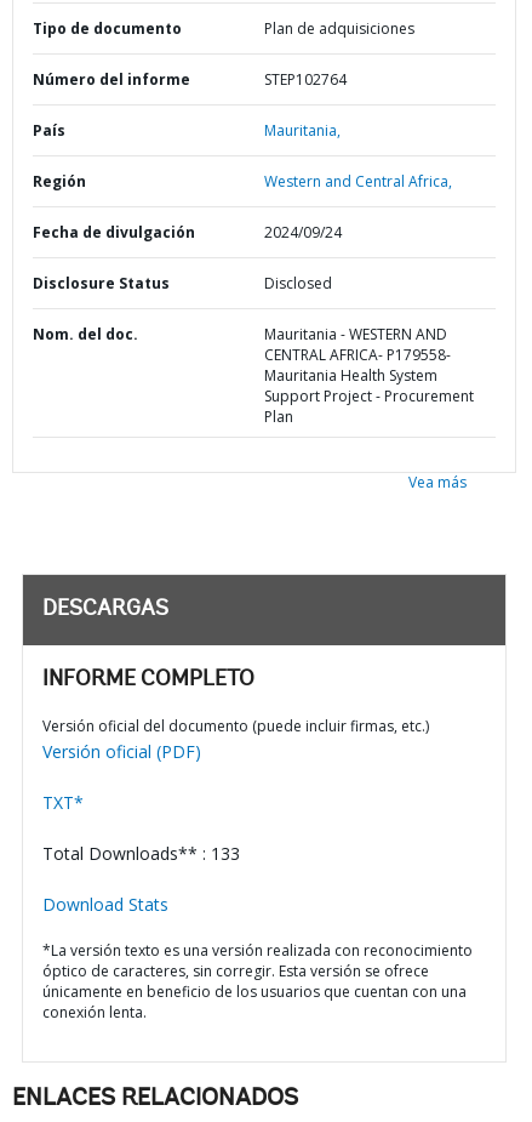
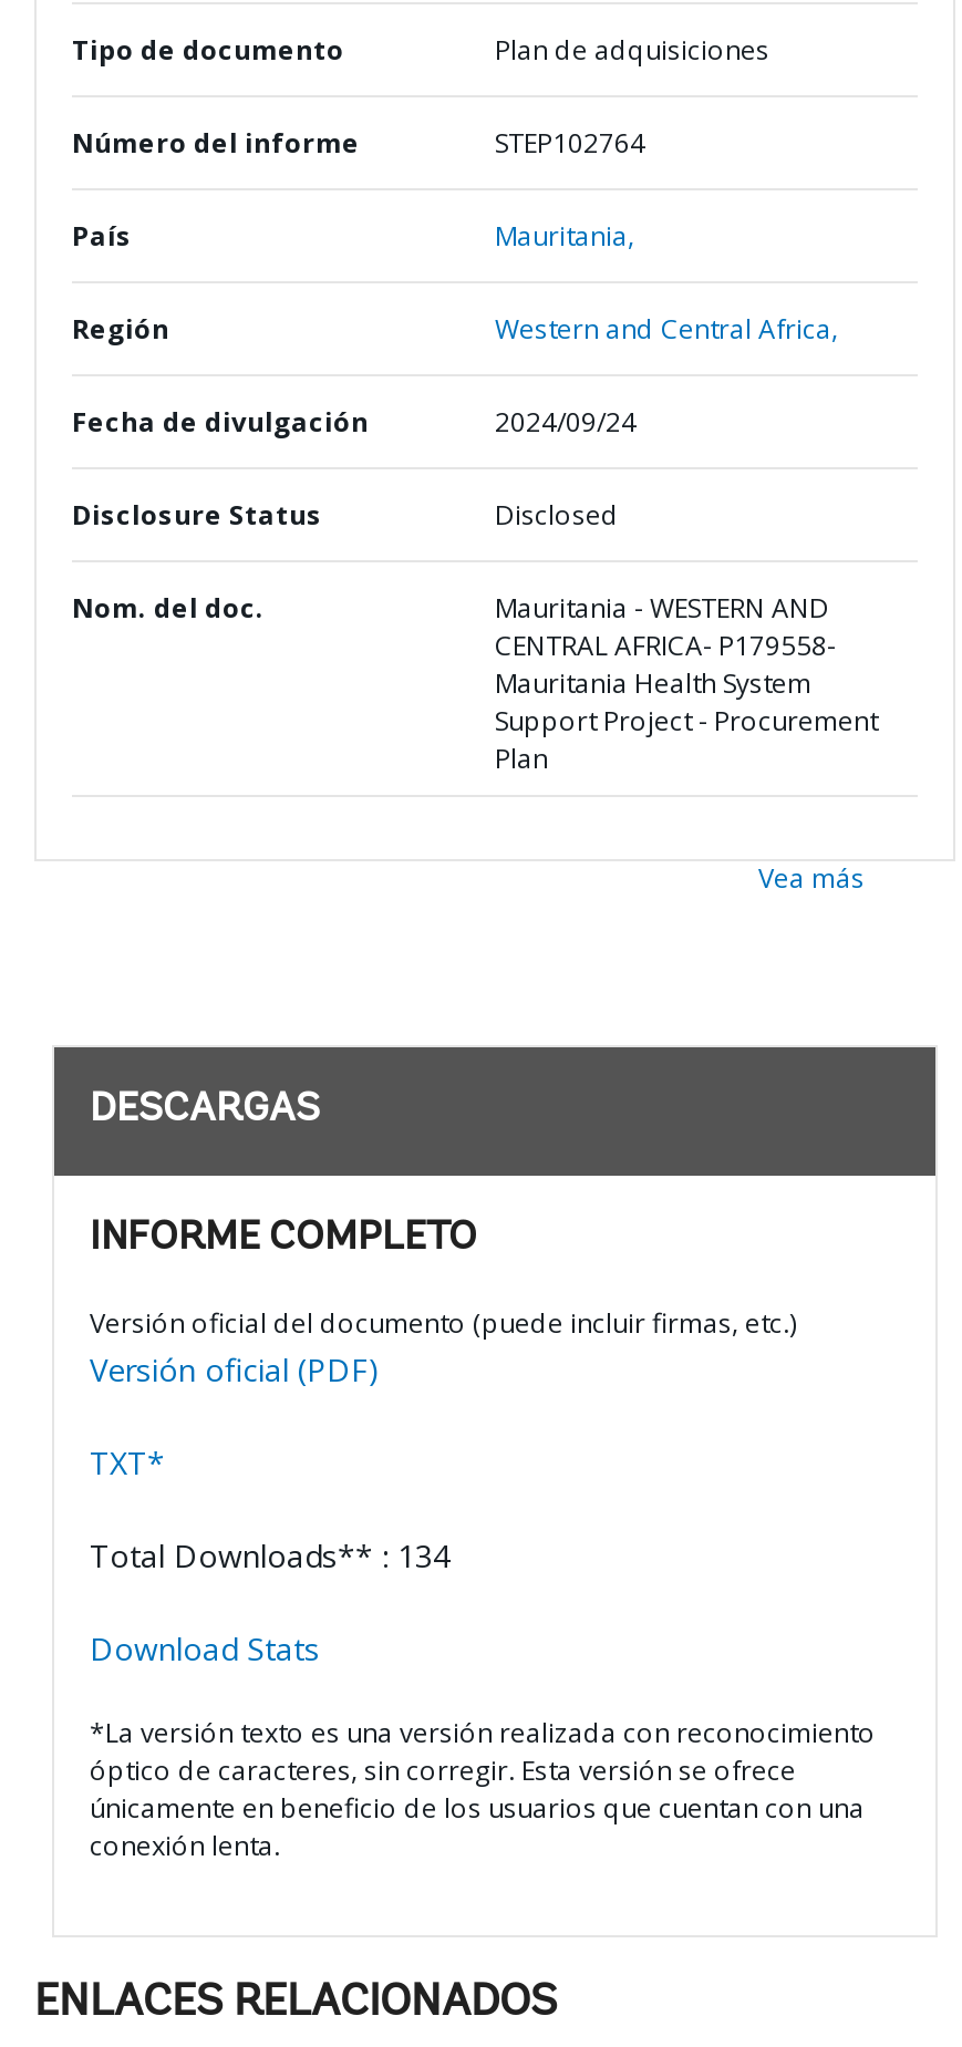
[42,842,240,865] Total Downloads** : 133 -> [90,1534,451,1576] Total Downloads** : 134

